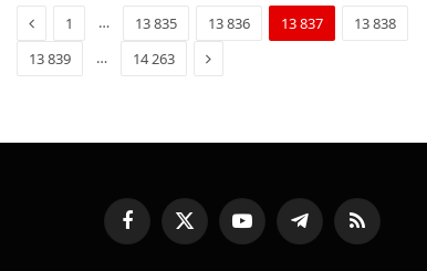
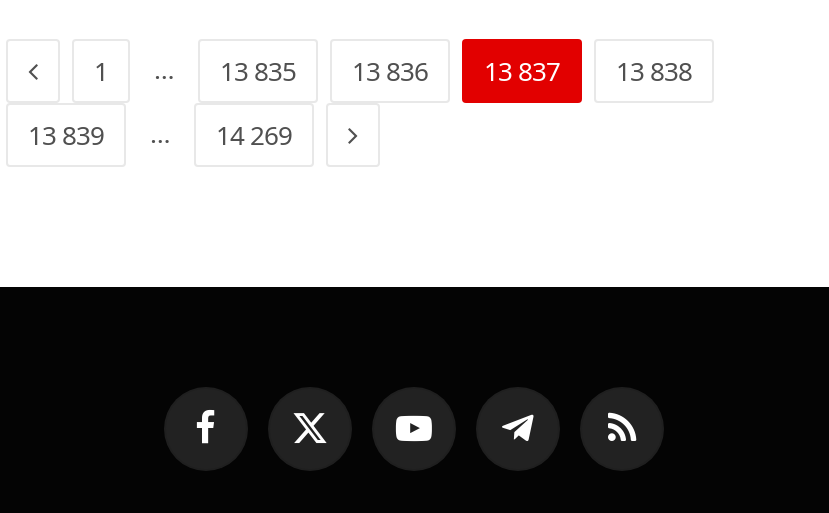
[133,49,175,69] 14 263 -> [216,117,292,153] 14 269

